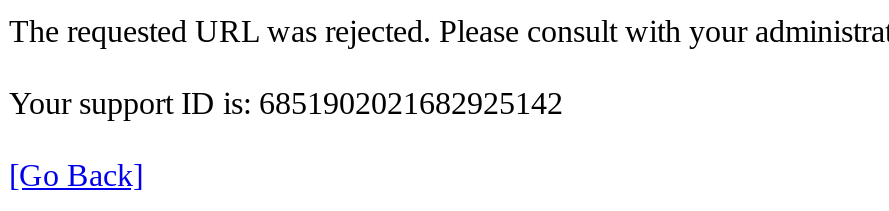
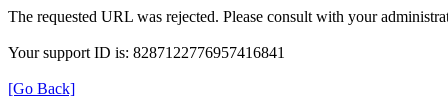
[9,86,563,120] Your support ID is: 6851902021682925142 -> [8,44,285,61] Your support ID is: 8287122776957416841

